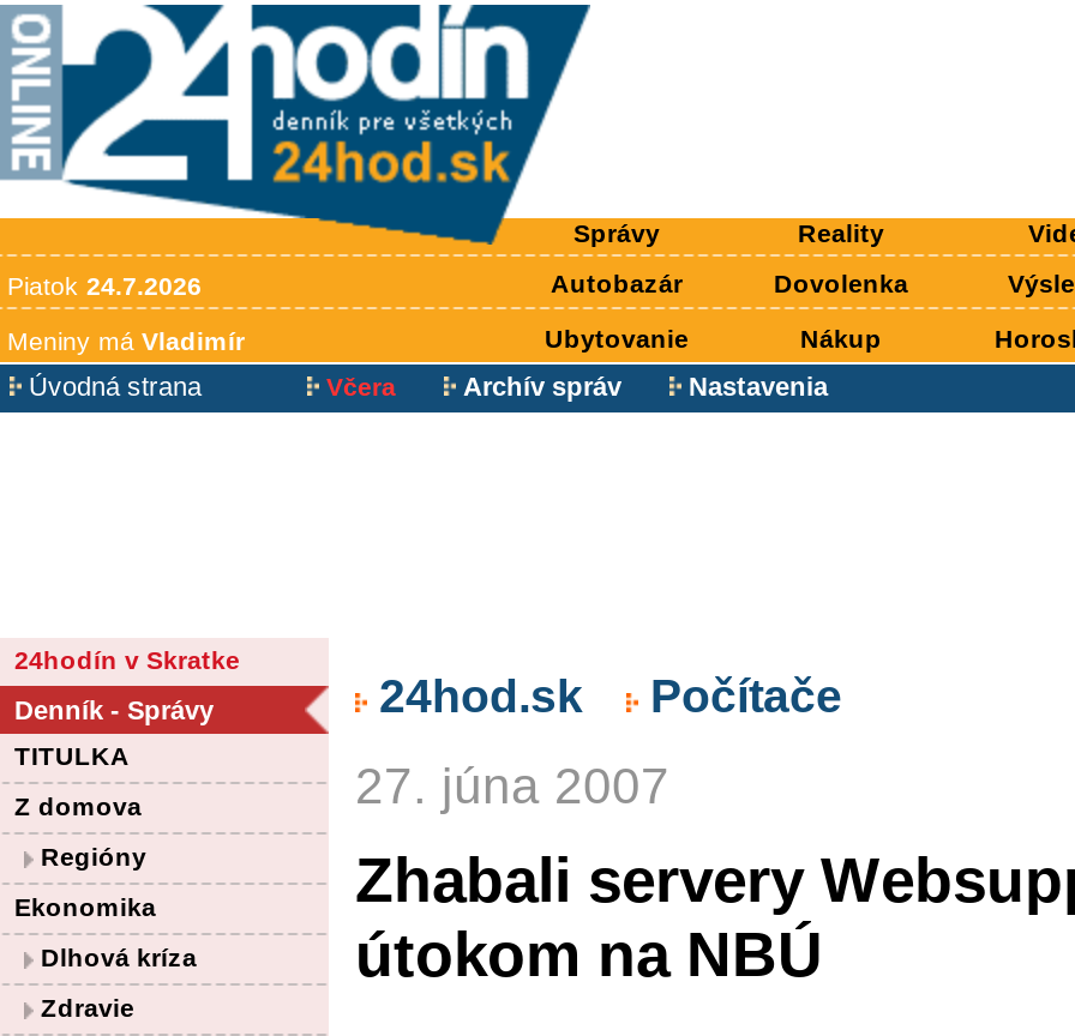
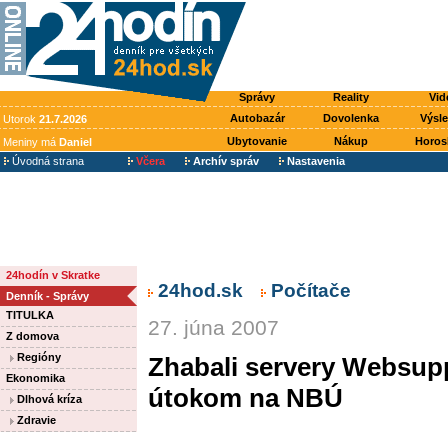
[0,271,202,300] Piatok 24.7.2026 -> [0,113,87,125] Utorok 21.7.2026
[0,326,245,355] Meniny má Vladimír -> [0,136,92,148] Meniny má Daniel

